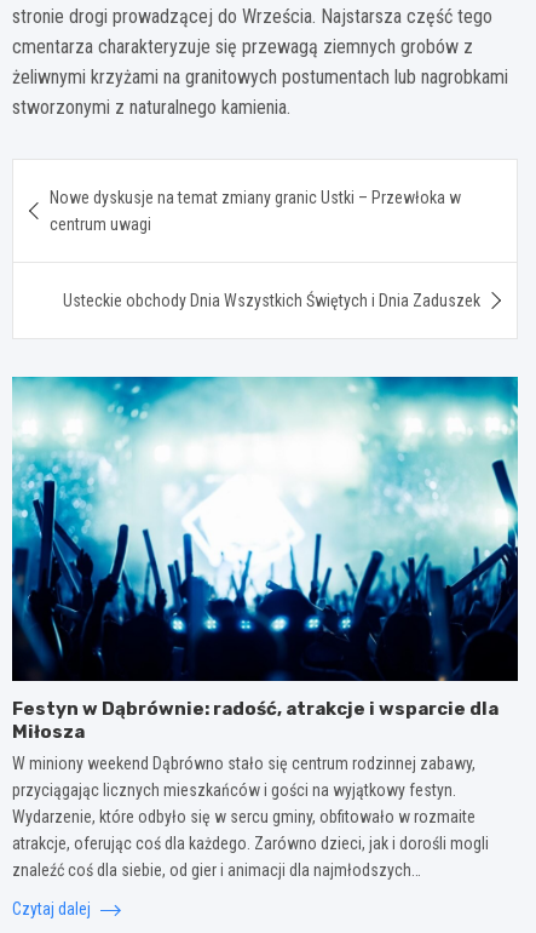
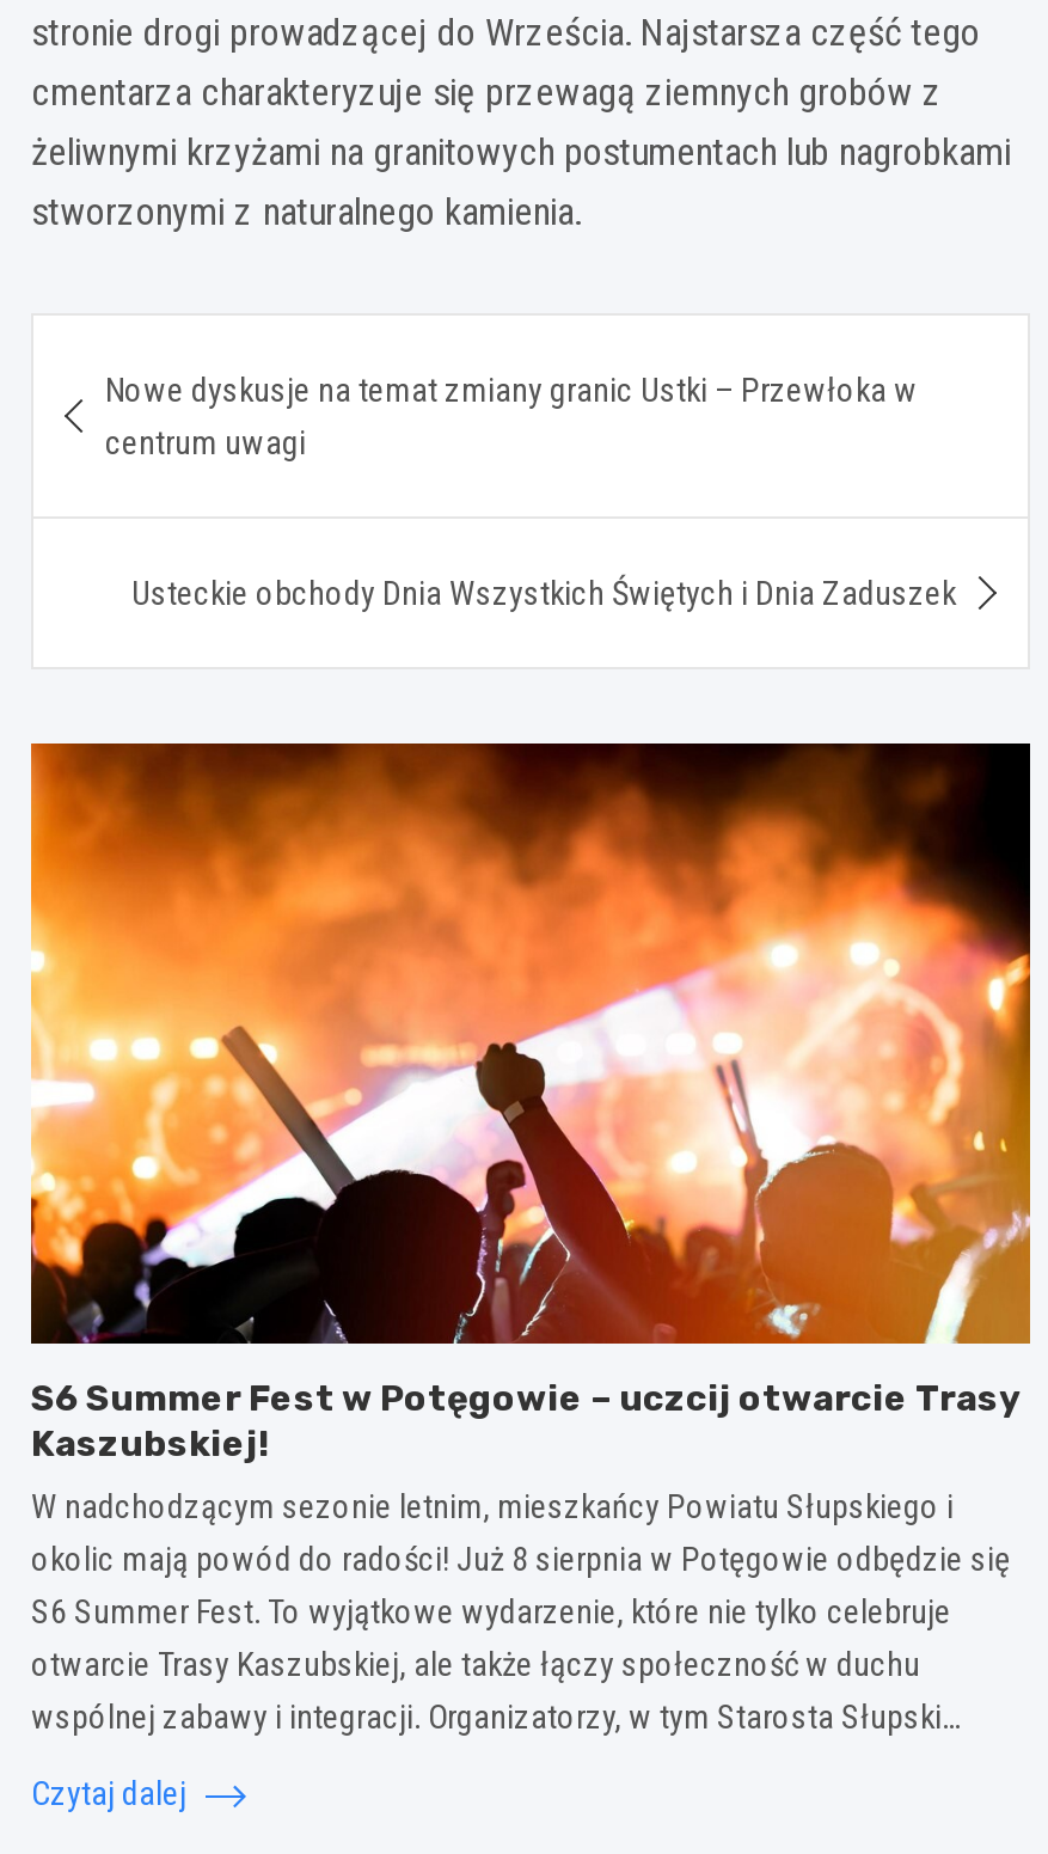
[11,376,519,742] [image] | Festyn w Dąbrównie: radość, atrakcje i wsparcie dla | Miłosza -> [29,741,1032,1465] [image] | S6 Summer Fest w Potęgowie – uczcij otwarcie Trasy | Kaszubskiej!
[12,753,489,879] W miniony weekend Dąbrówno stało się centrum rodzinnej zabawy, | przyciągając licznych mieszkańców i gości na wyjątkowy festyn. | Wydarzenie, które odbyło się w sercu gminy, obfitowało w rozmaite | atrakcje, oferując coś dla każdego. Zarówno dzieci, jak i dorośli mogli | znaleźć coś dla siebie, od gier i animacji dla najmłodszych… -> [31,1486,1011,1735] W nadchodzącym sezonie letnim, mieszkańcy Powiatu Słupskiego i | okolic mają powód do radości! Już 8 sierpnia w Potęgowie odbędzie się | S6 Summer Fest. To wyjątkowe wydarzenie, które nie tylko celebruje | otwarcie Trasy Kaszubskiej, ale także łączy społeczność w duchu | wspólnej zabawy i integracji. Organizatorzy, w tym Starosta Słupski…

